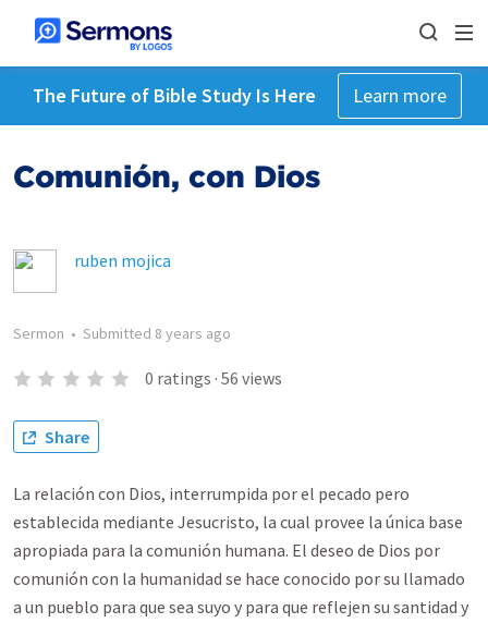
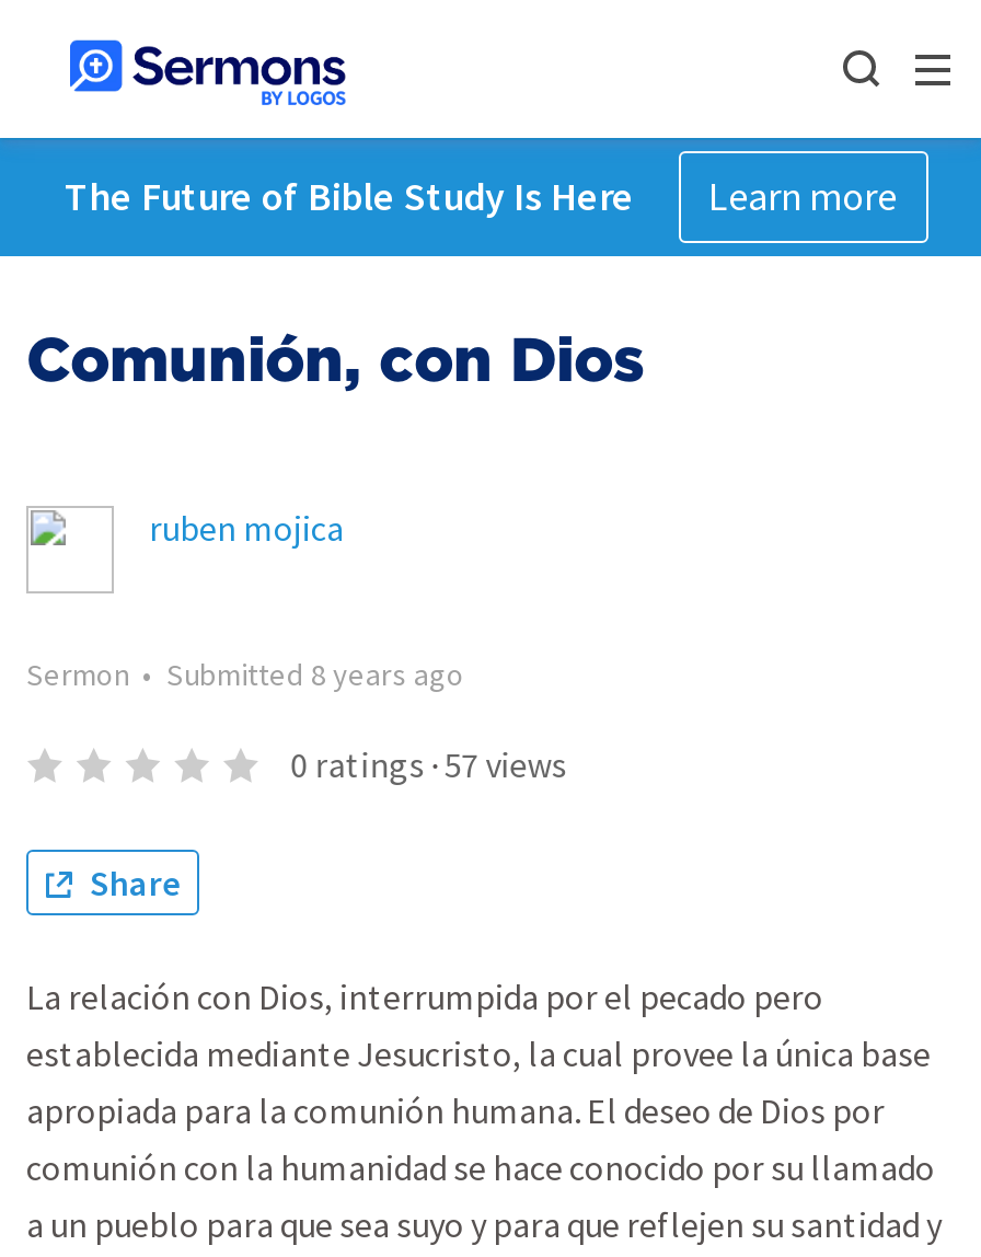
[145,367,282,389] 0 ratings · 56 views -> [291,742,566,786] 0 ratings · 57 views

